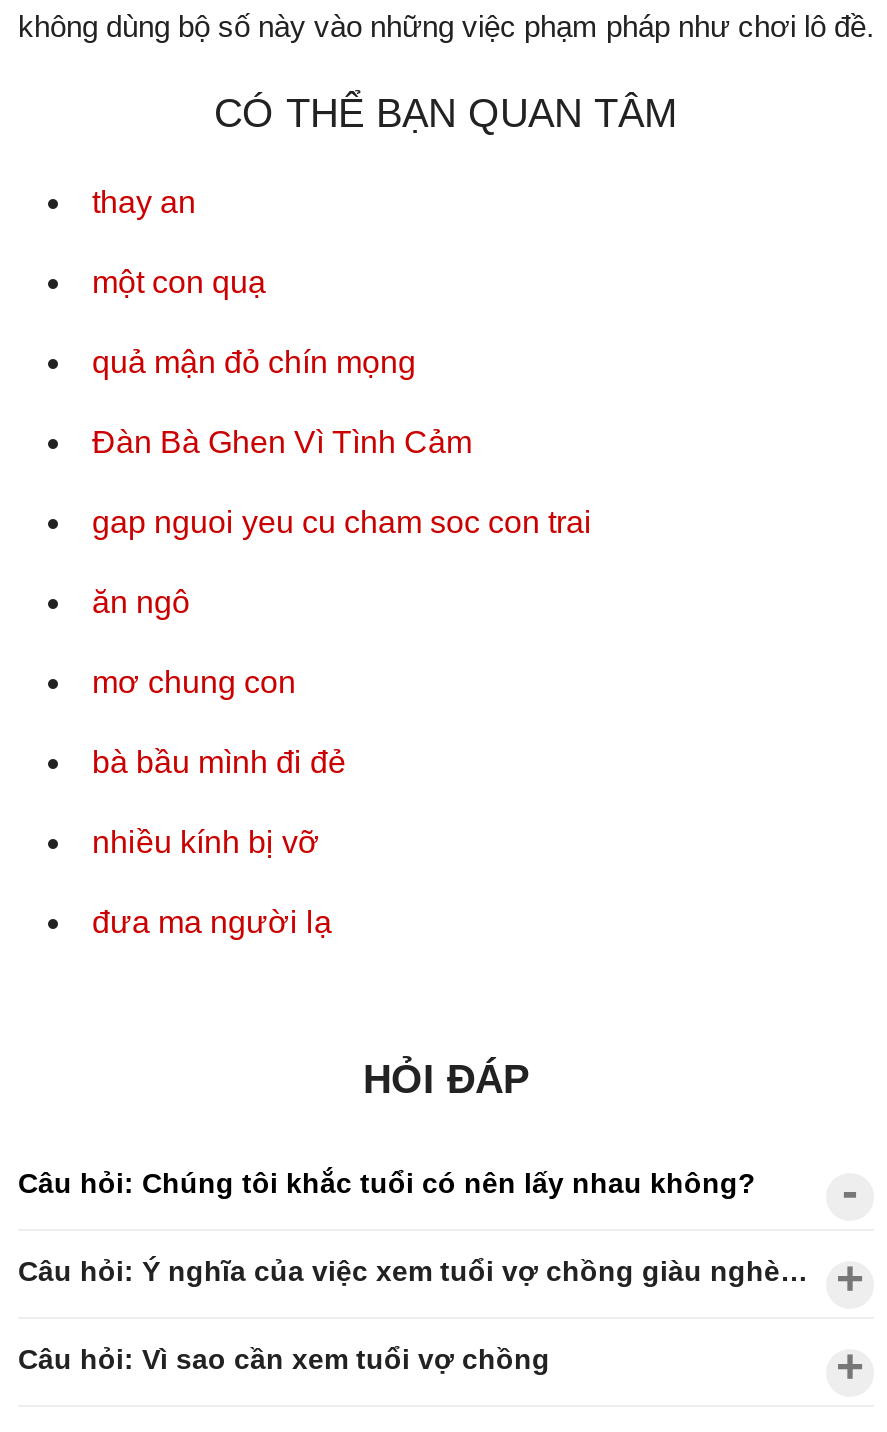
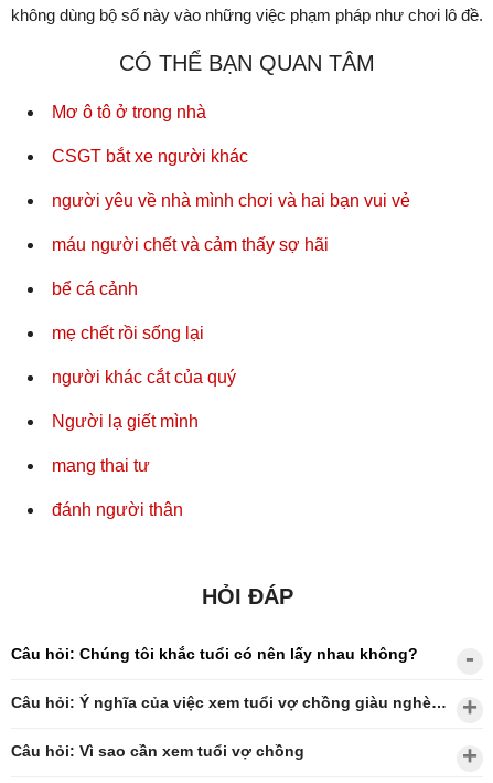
[92,186,196,220] thay an -> [52,103,206,122] Mơ ô tô ở trong nhà
[92,266,266,300] một con quạ -> [52,147,248,166] CSGT bắt xe người khác
[92,346,416,380] quả mận đỏ chín mọng -> [52,191,410,210] người yêu về nhà mình chơi và hai bạn vui vẻ
[92,426,472,460] Đàn Bà Ghen Vì Tình Cảm -> [52,236,329,254] máu người chết và cảm thấy sợ hãi
[92,506,592,540] gap nguoi yeu cu cham soc con trai -> [52,280,138,299] bể cá cảnh
[92,586,190,620] ăn ngô -> [52,324,204,343] mẹ chết rồi sống lại
[92,666,296,700] mơ chung con -> [52,368,236,387] người khác cắt của quý
[92,746,346,780] bà bầu mình đi đẻ -> [52,412,199,431] Người lạ giết mình
[92,826,320,860] nhiều kính bị vỡ -> [52,456,150,475] mang thai tư
[92,906,332,940] đưa ma người lạ -> [52,501,183,519] đánh người thân

